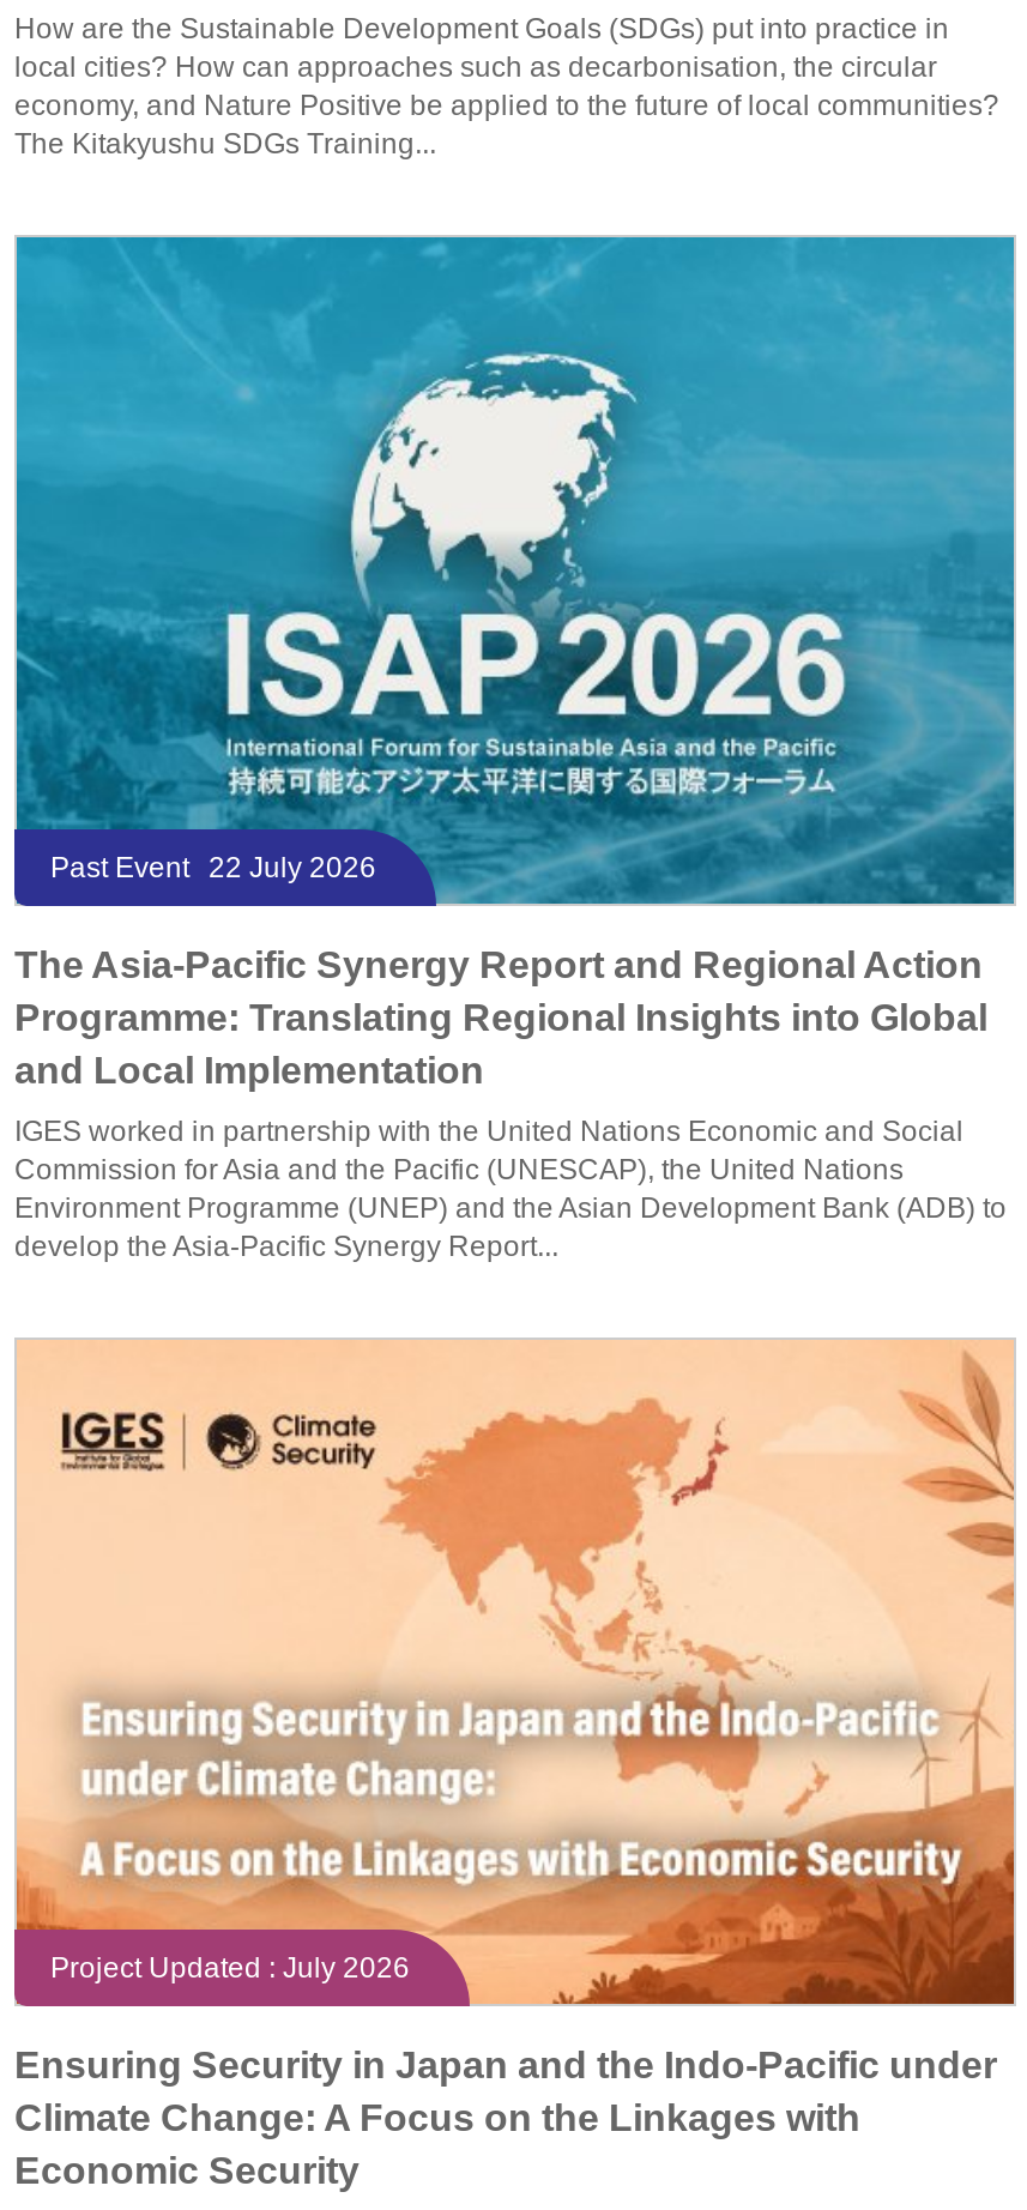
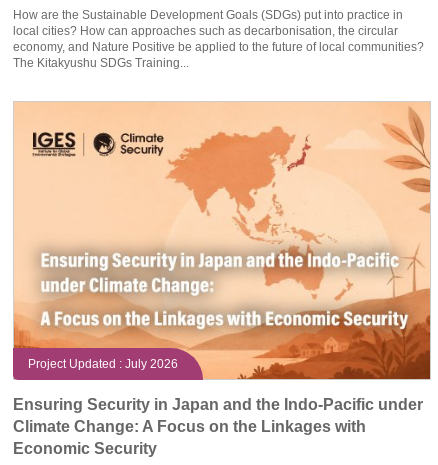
[12,234,1016,1262] [image] | Past Event 22 July 2026 | The Asia-Pacific Synergy Report and Regional Action | Programme: Translating Regional Insights into Global | and Local Implementation | IGES worked in partnership with the United Nations Economic and Social | Commission for Asia and the Pacific (UNESCAP), the United Nations | Environment Programme (UNEP) and the Asian Development Bank (ADB) to | develop the Asia-Pacific Synergy Report... -> none

